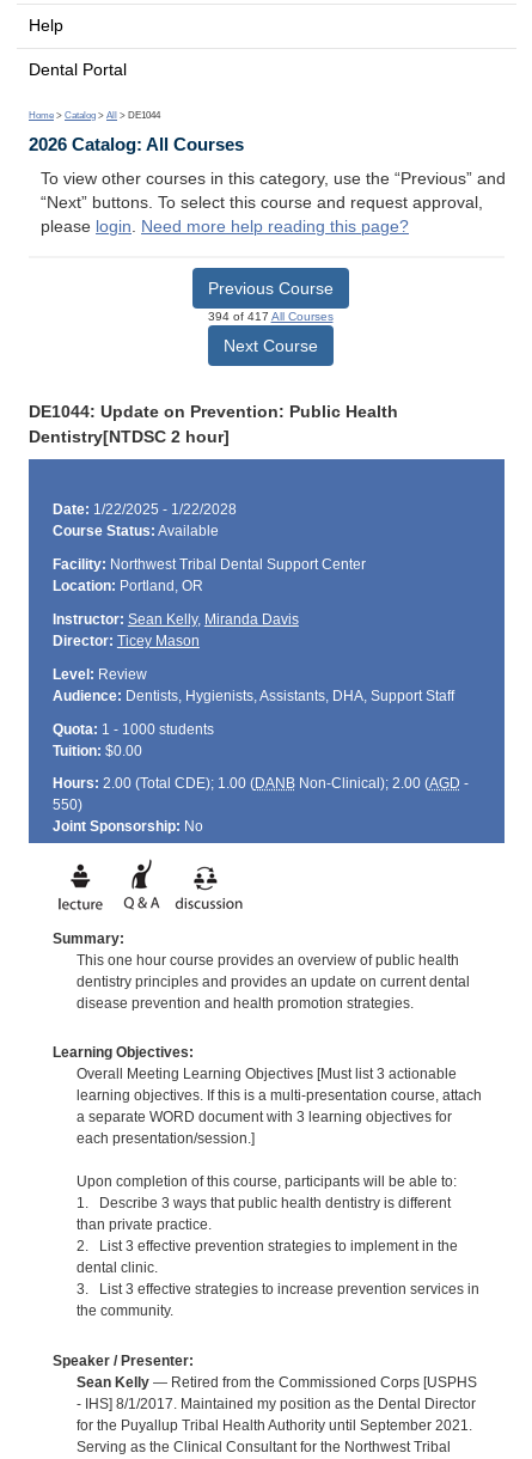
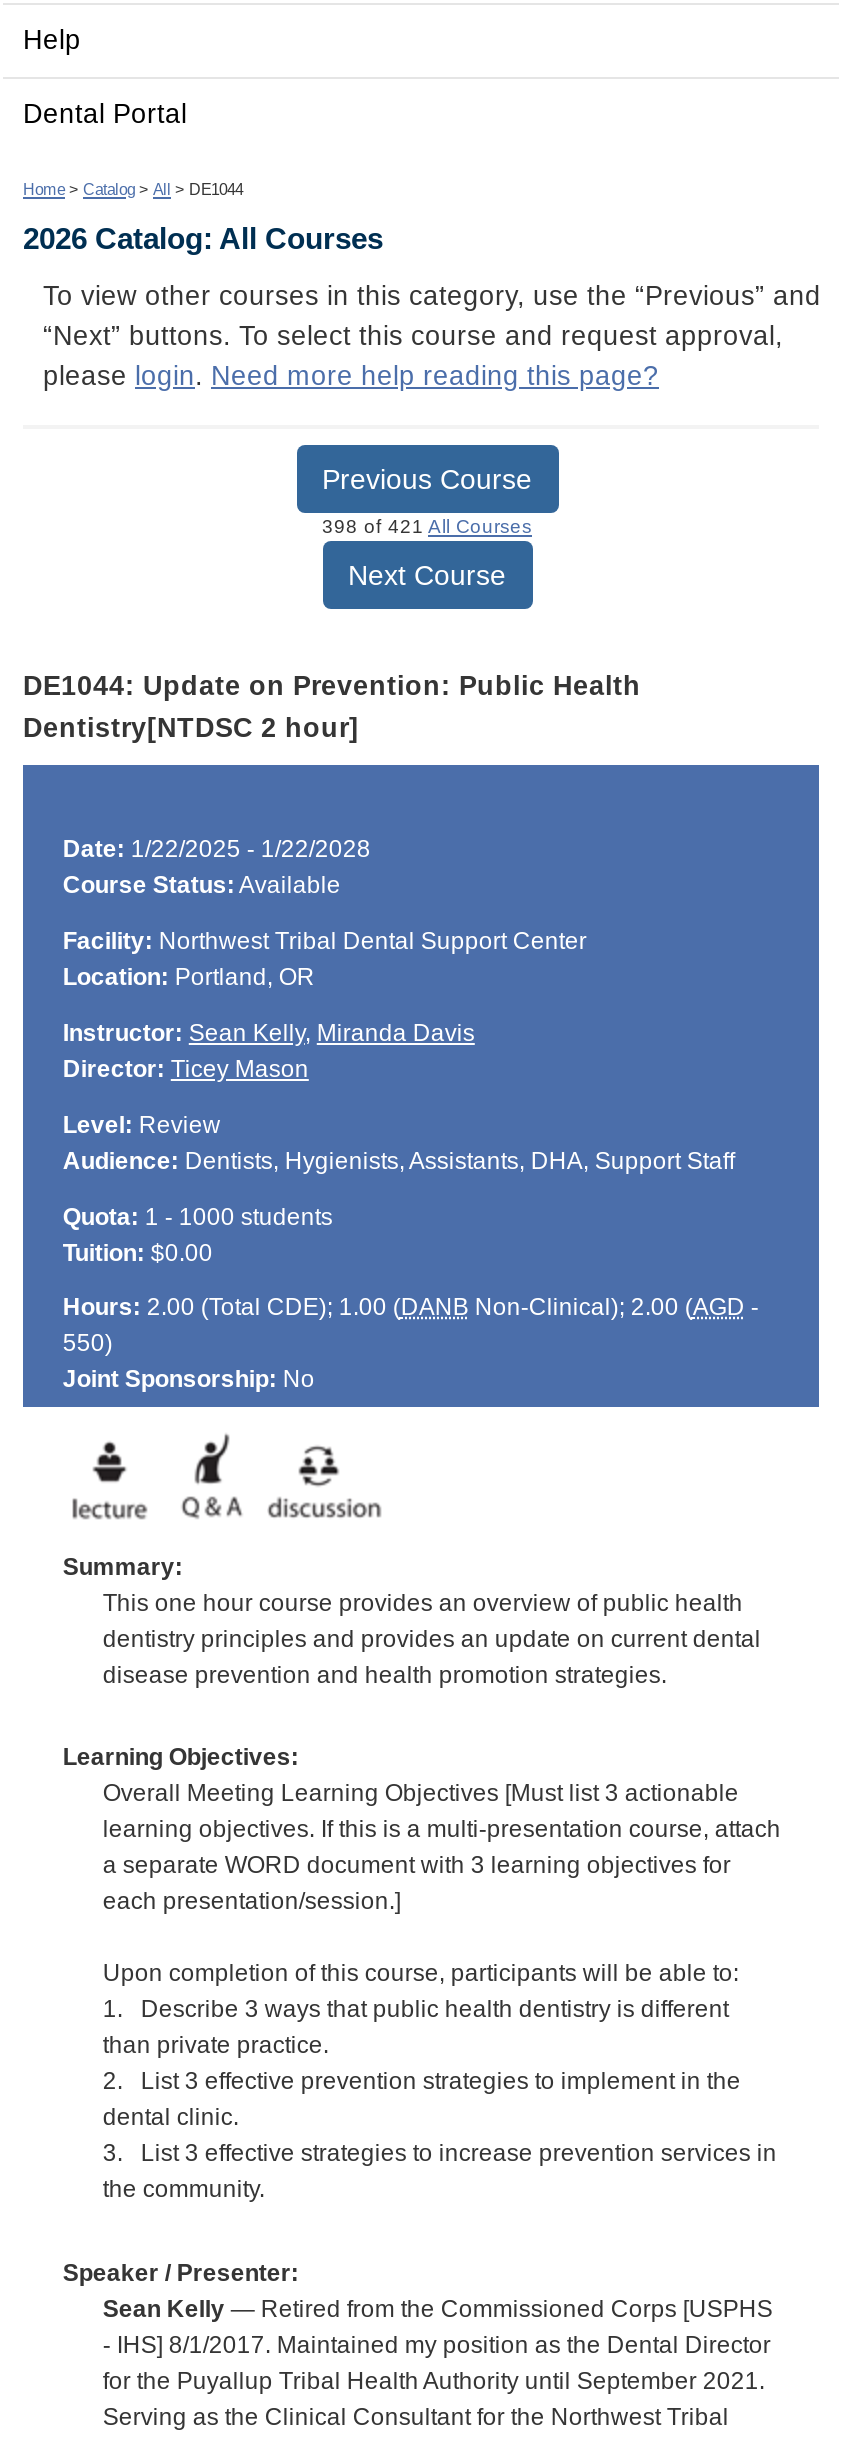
[207,309,333,323] 394 of 417All Courses -> [322,514,532,536] 398 of 421All Courses

